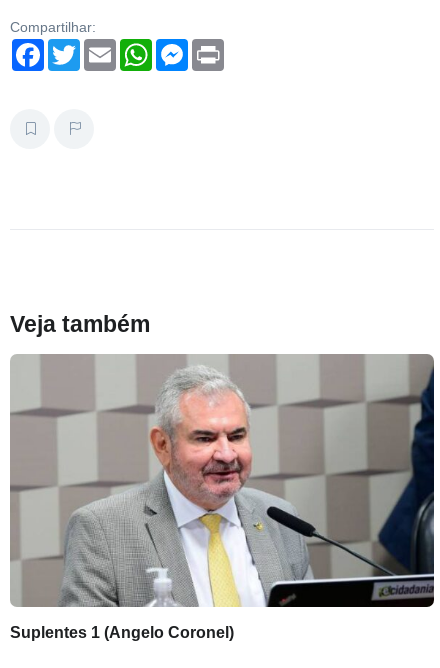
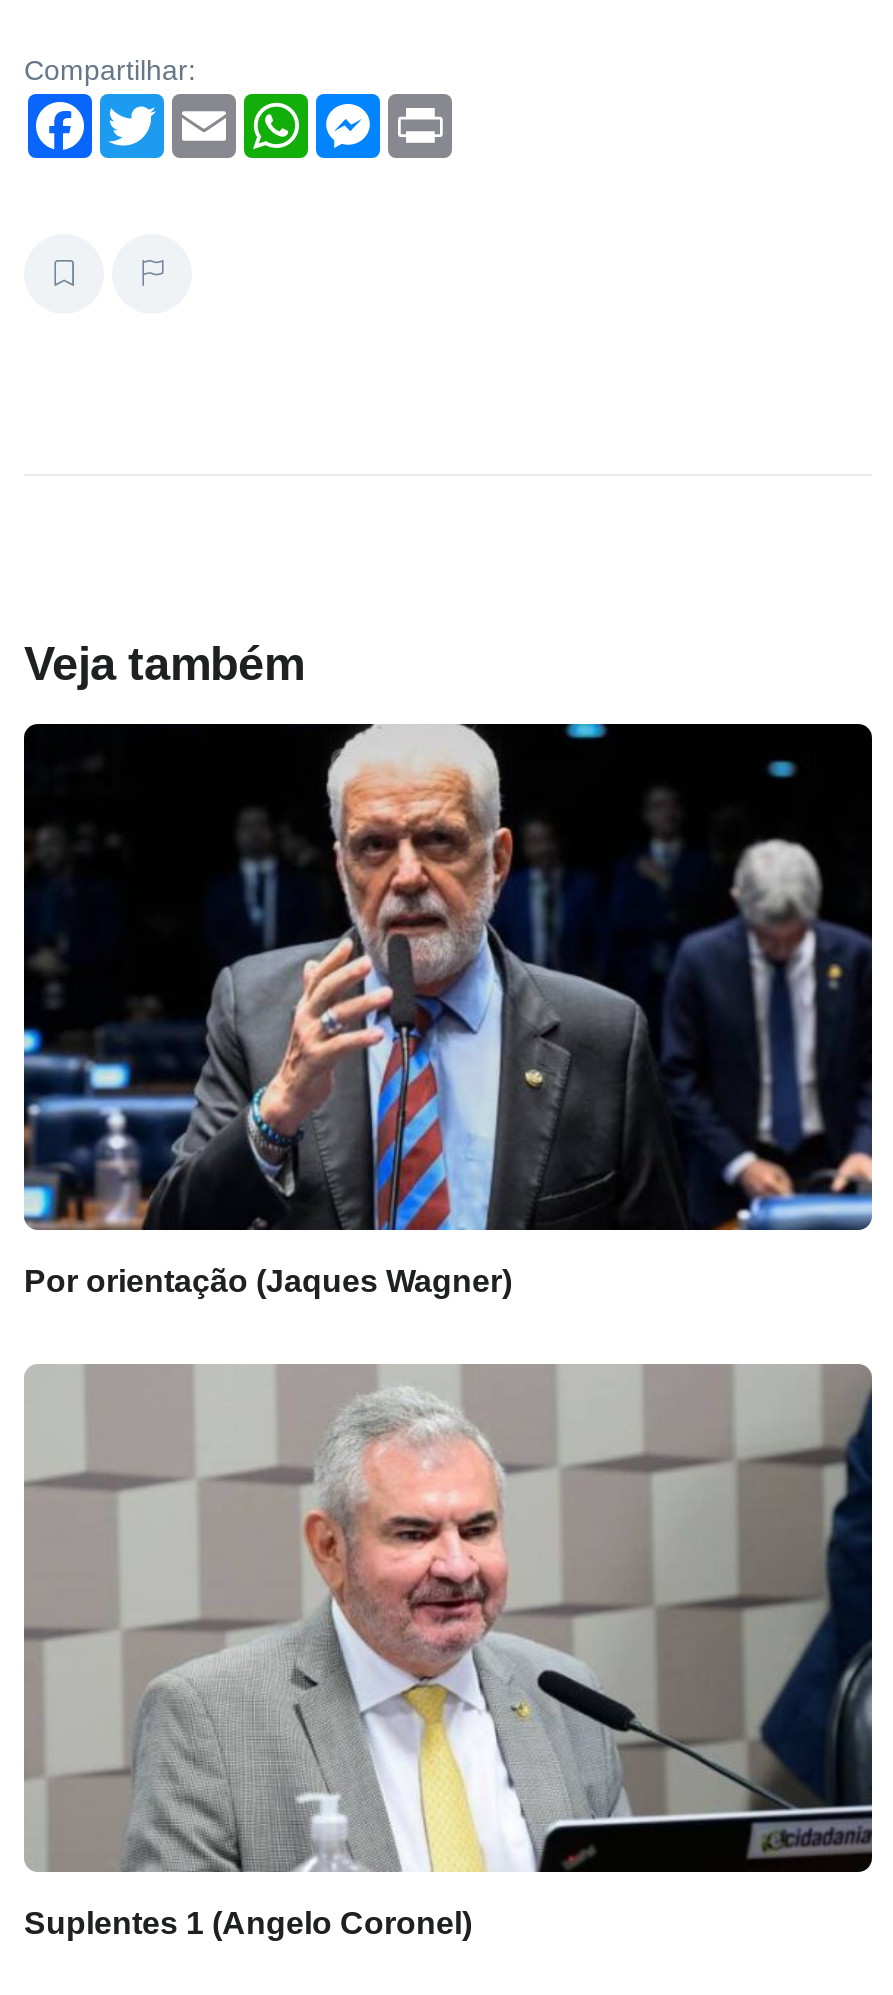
none -> [22,722,874,1299] [image] | Por orientação (Jaques Wagner)

